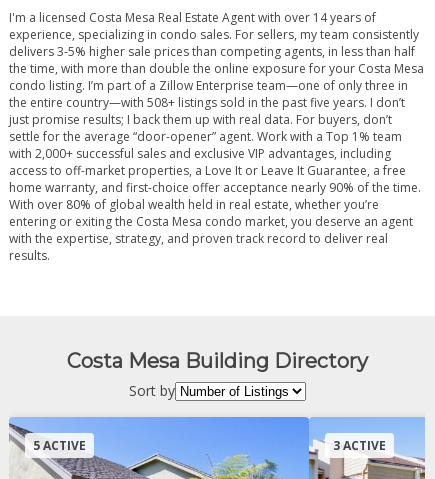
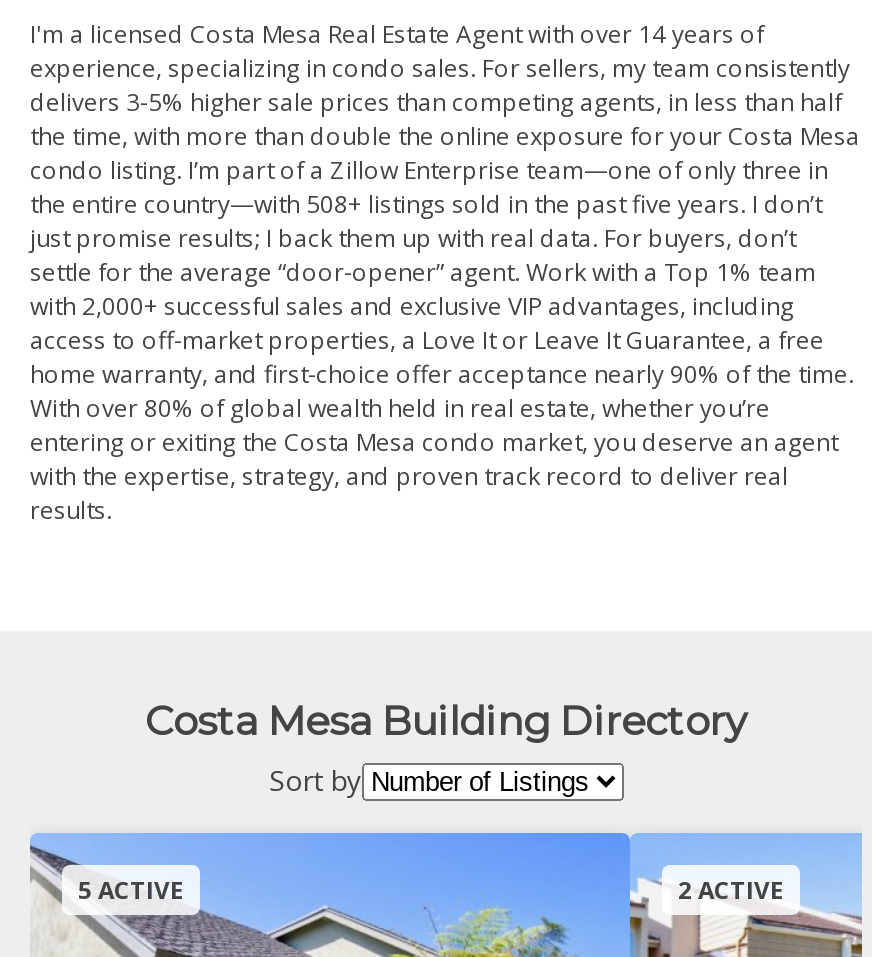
[333,437,386,454] 3 ACTIVE -> [678,873,784,907] 2 ACTIVE

